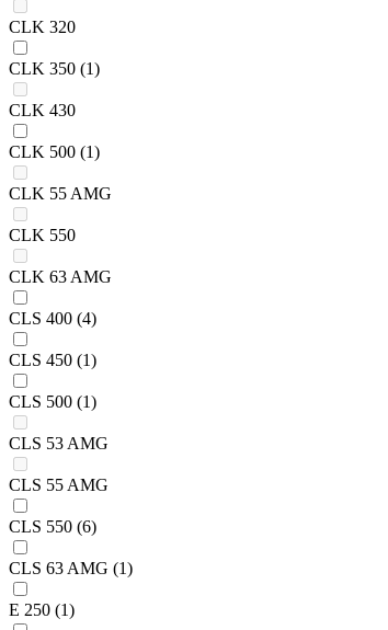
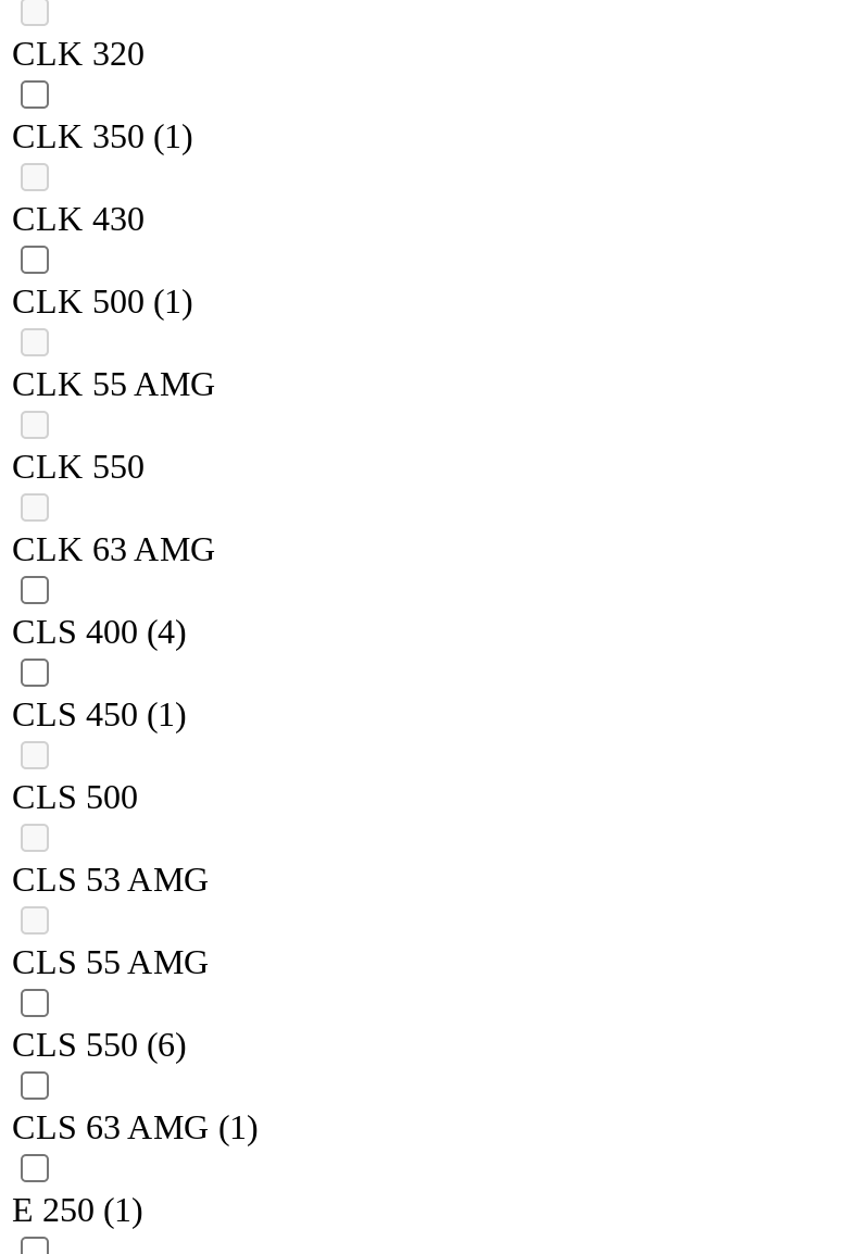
[9,393,96,411] CLS 500 (1) -> [12,779,138,816] CLS 500

